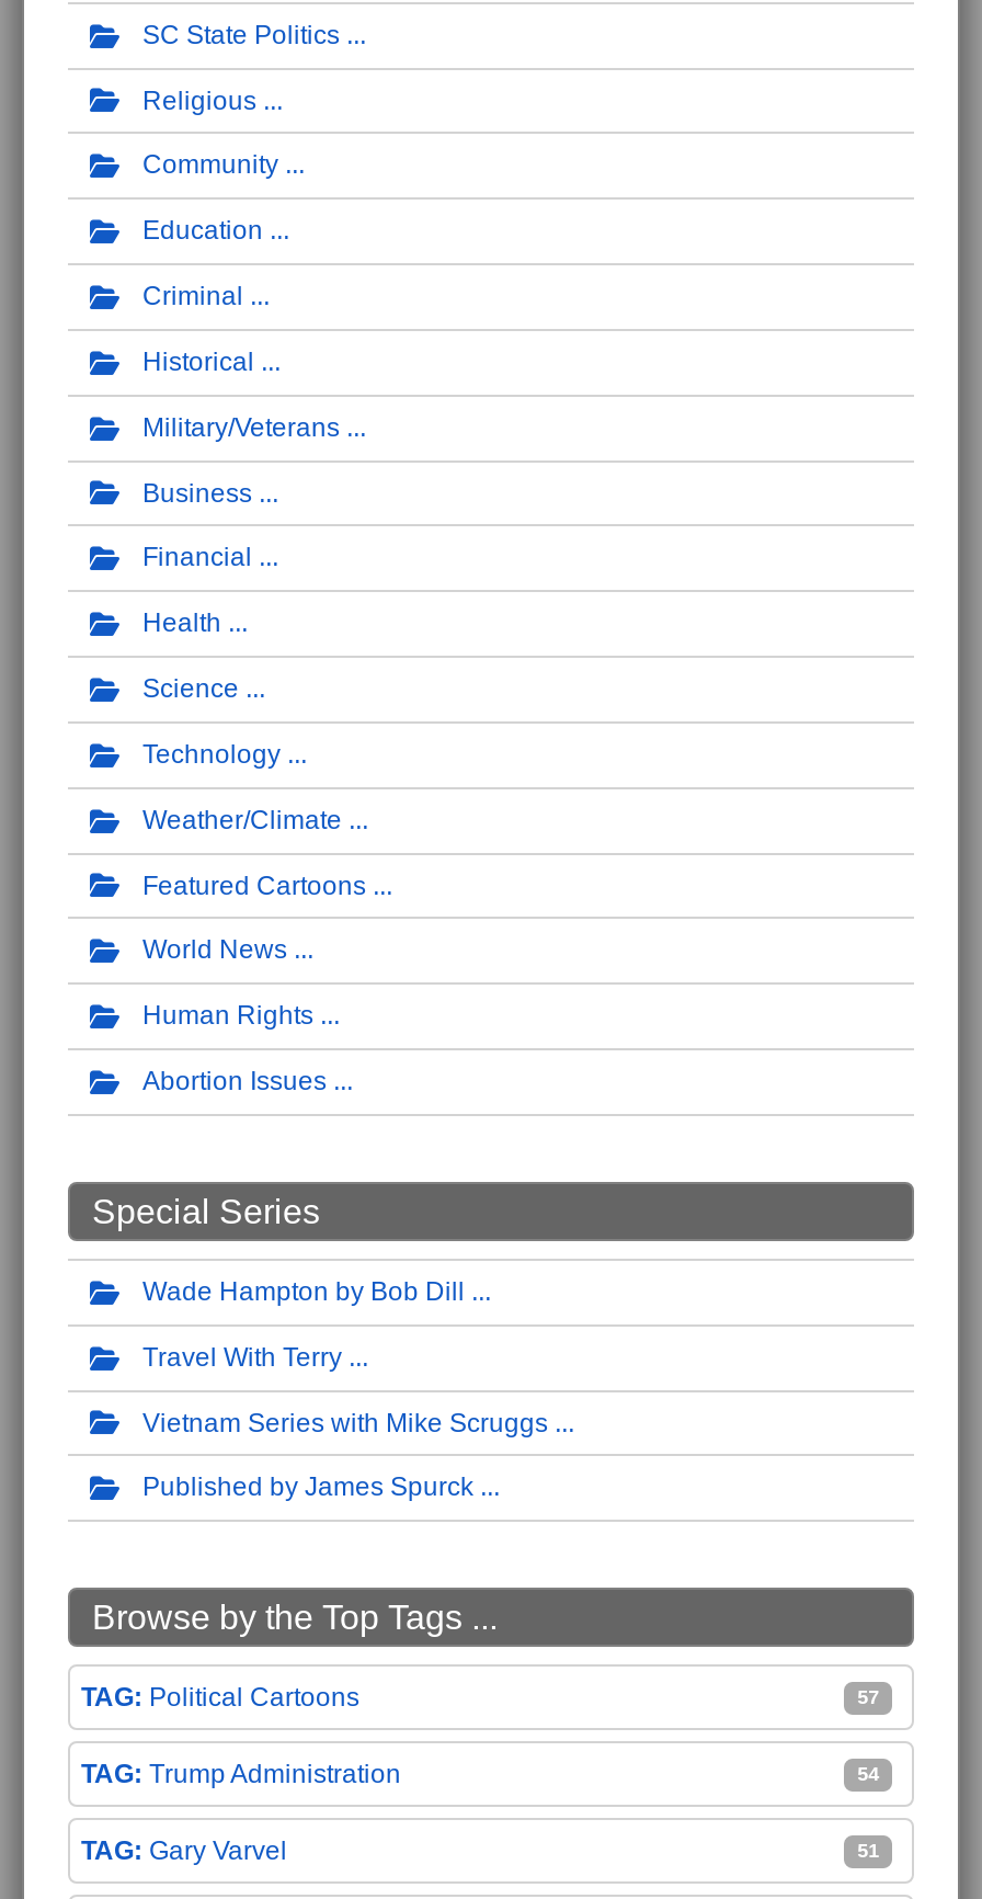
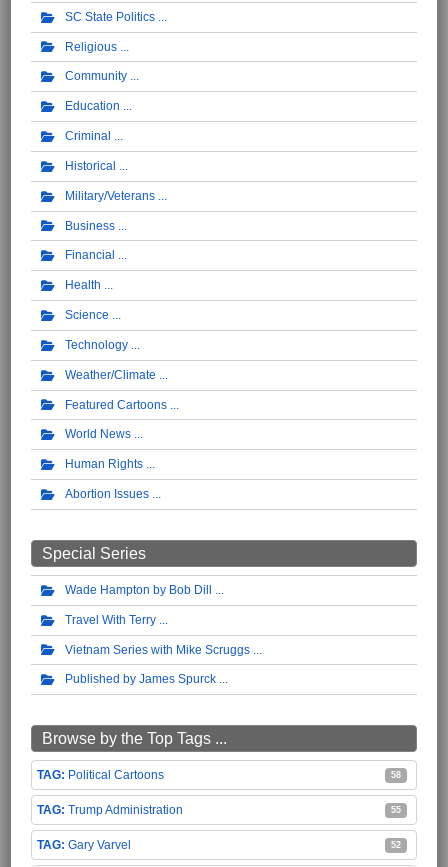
[857,1687,879,1709] 57 -> [391,770,401,780] 58
[857,1764,879,1786] 54 -> [391,805,401,815] 55
[857,1840,879,1862] 51 -> [391,840,401,850] 52

